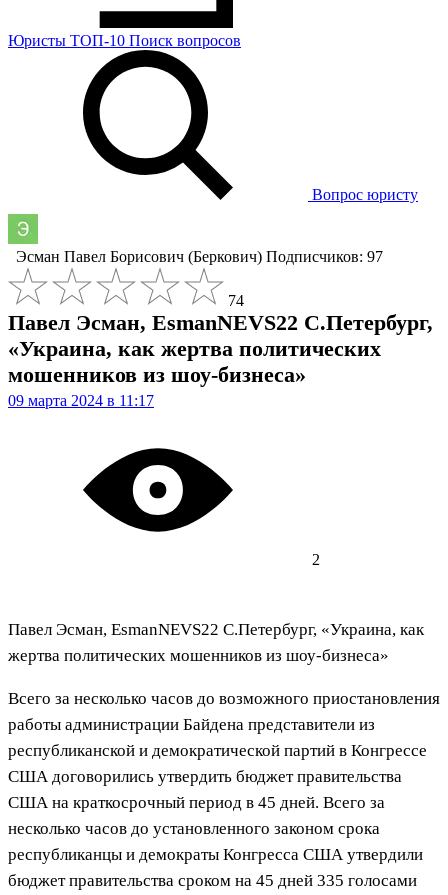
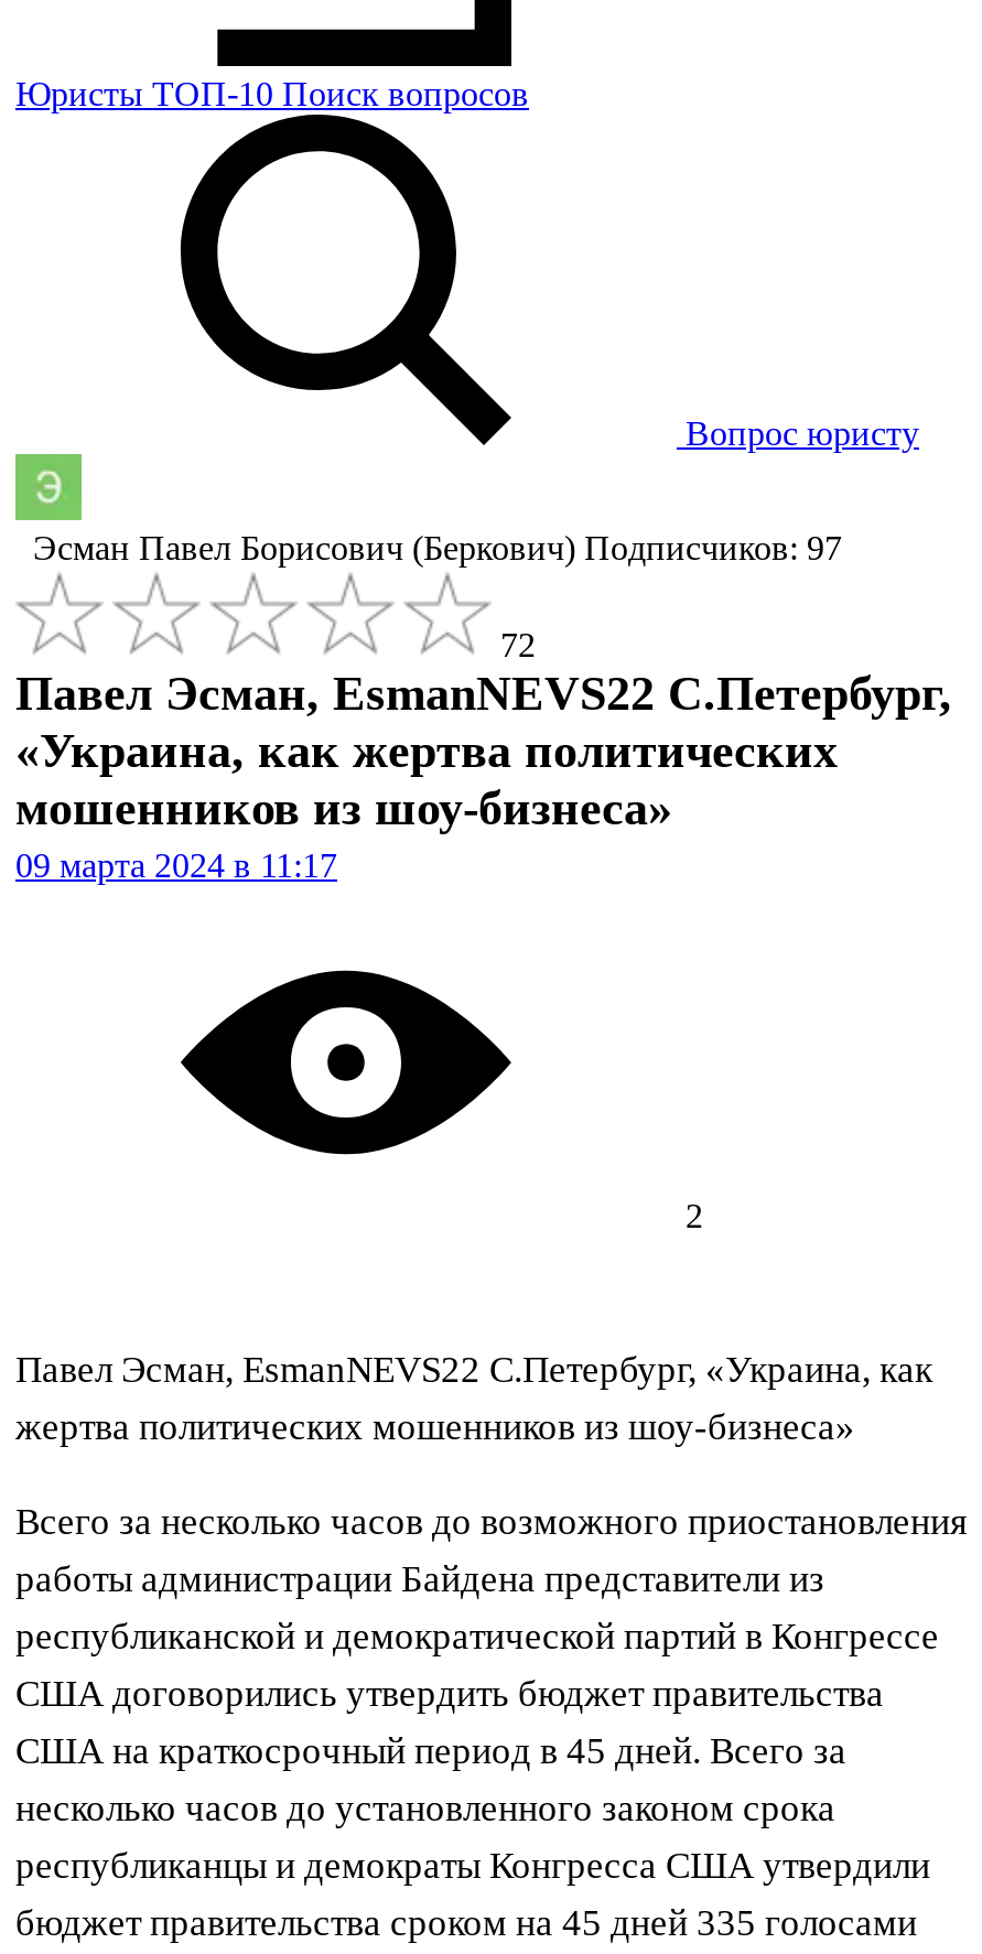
[228,292,244,309] 74 -> [500,626,536,663] 72

